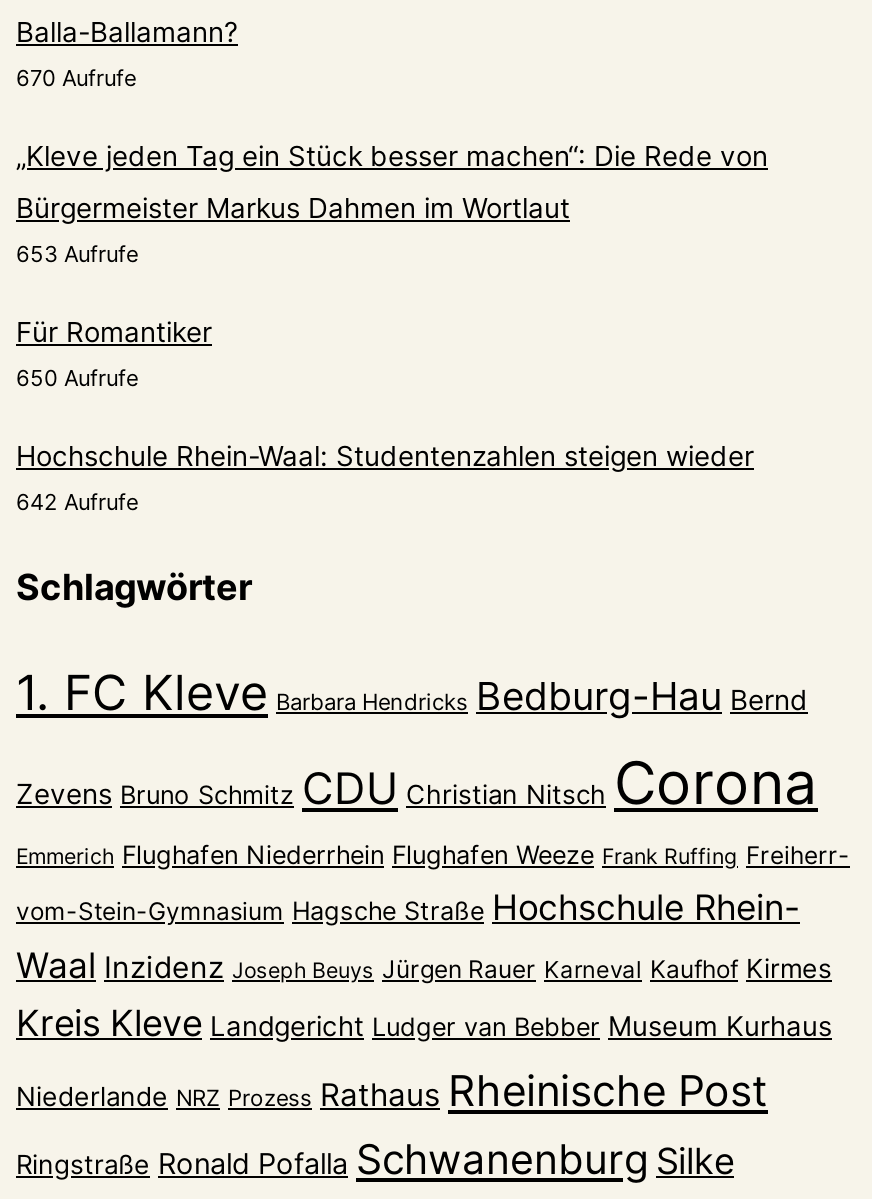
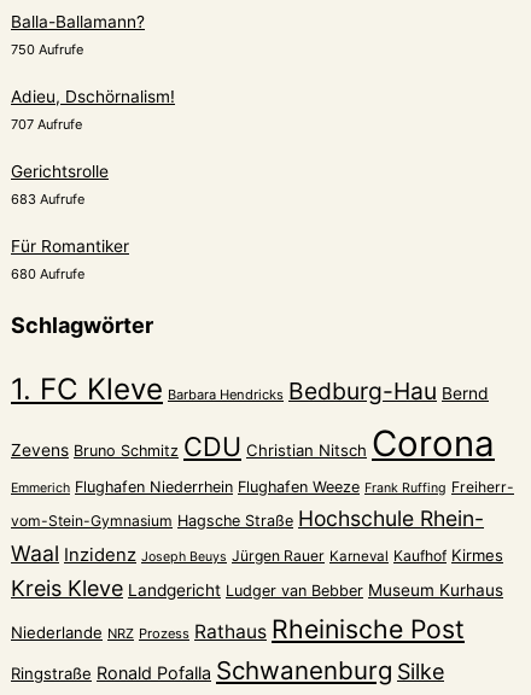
[16,64,768,268] 670 Aufrufe | „Kleve jeden Tag ein Stück besser machen“: Die Rede von | Bürgermeister Markus Dahmen im Wortlaut | 653 Aufrufe -> [11,41,175,208] 750 Aufrufe | Adieu, Dschörnalism! | 707 Aufrufe | Gerichtsrolle | 683 Aufrufe
moved [16,316,212,348] -> [11,237,129,256]: Für Romantiker
[16,364,754,516] 650 Aufrufe | Hochschule Rhein-Waal: Studentenzahlen steigen wieder | 642 Aufrufe -> [11,266,84,282] 680 Aufrufe

